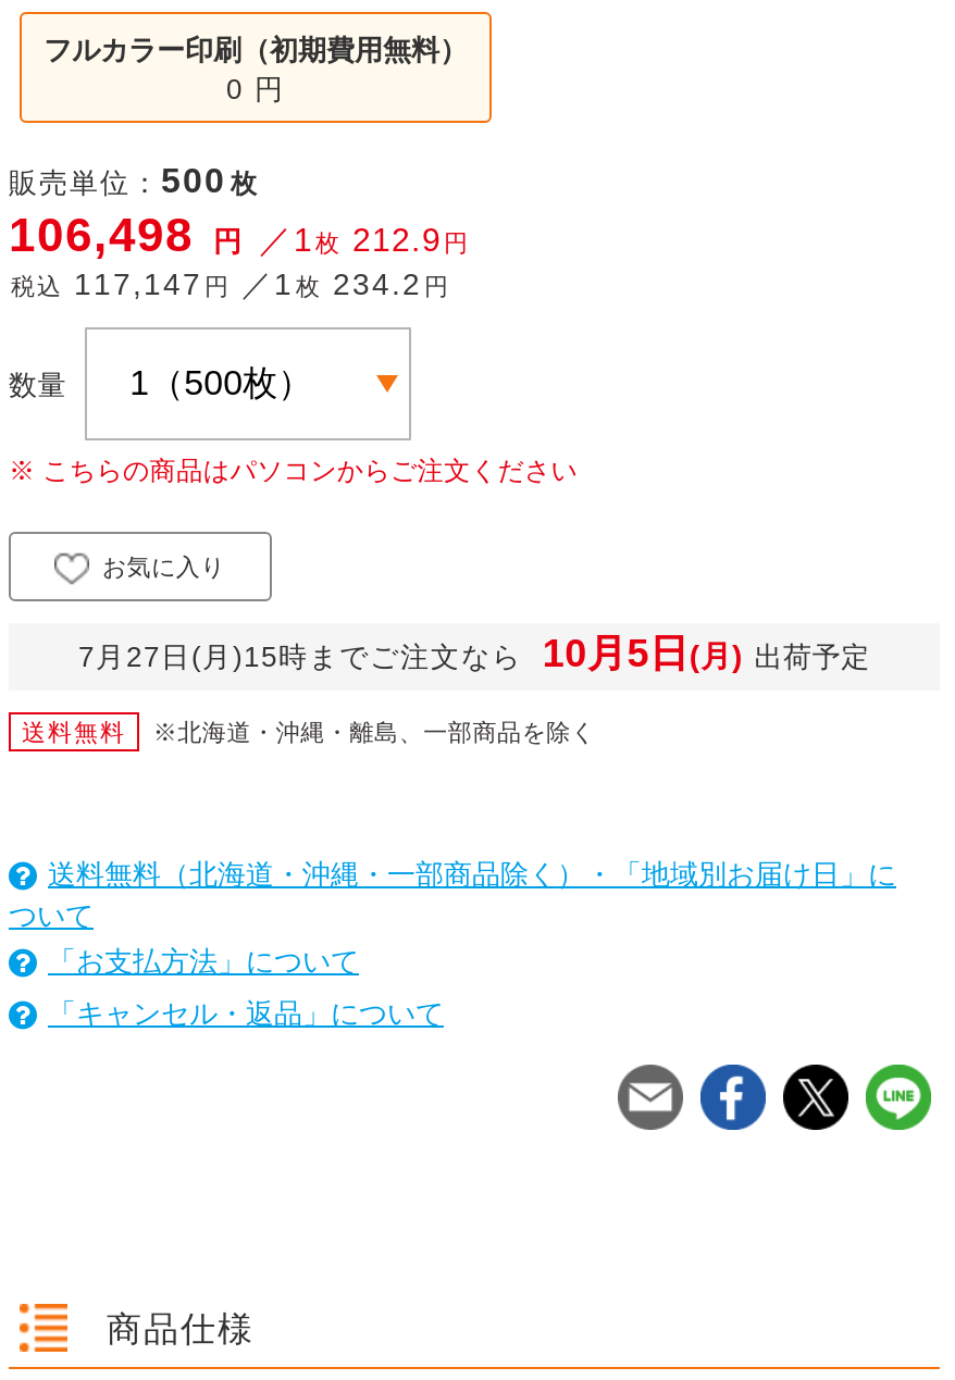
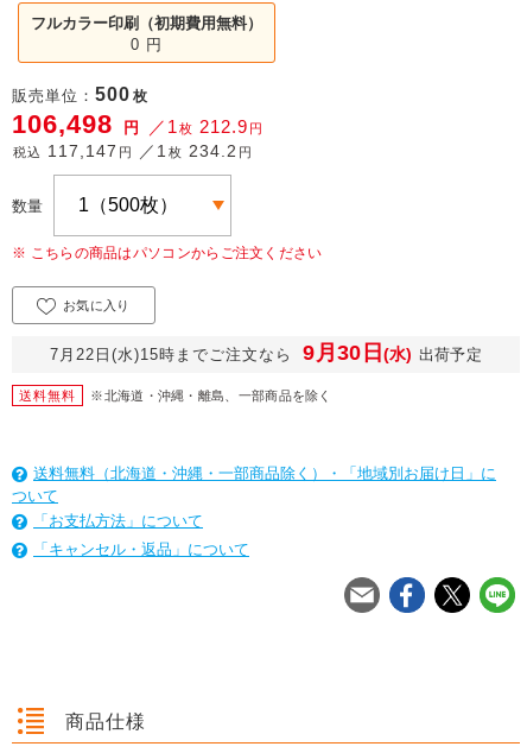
[78,640,522,672] 7月27日(月)15時までご注文なら -> [50,345,292,363] 7月22日(水)15時までご注文なら
[542,631,870,675] 10月5日(月) 出荷予定 -> [303,341,482,364] 9月30日(水) 出荷予定

